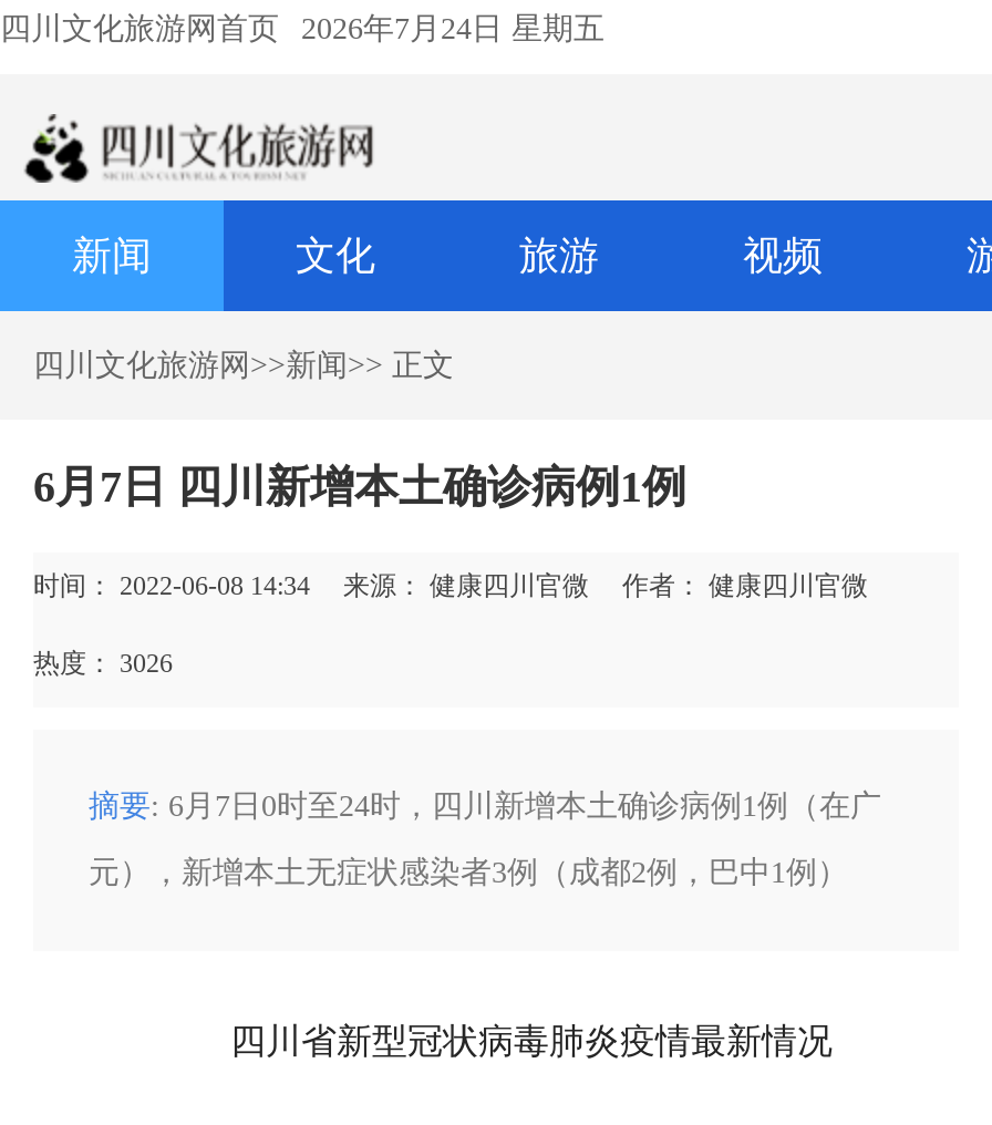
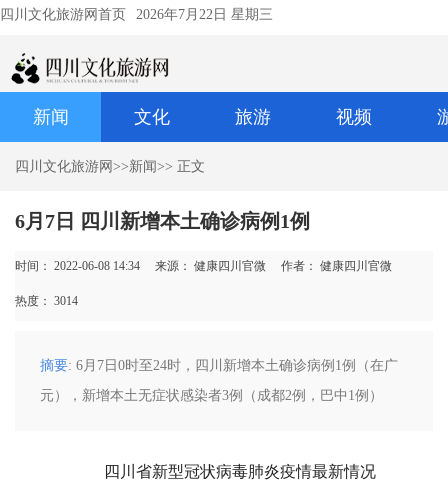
[301,12,604,45] 2026年7月24日 星期五 -> [136,7,273,22] 2026年7月22日 星期三
[33,648,173,679] 热度：3026 -> [15,294,78,308] 热度：3014

